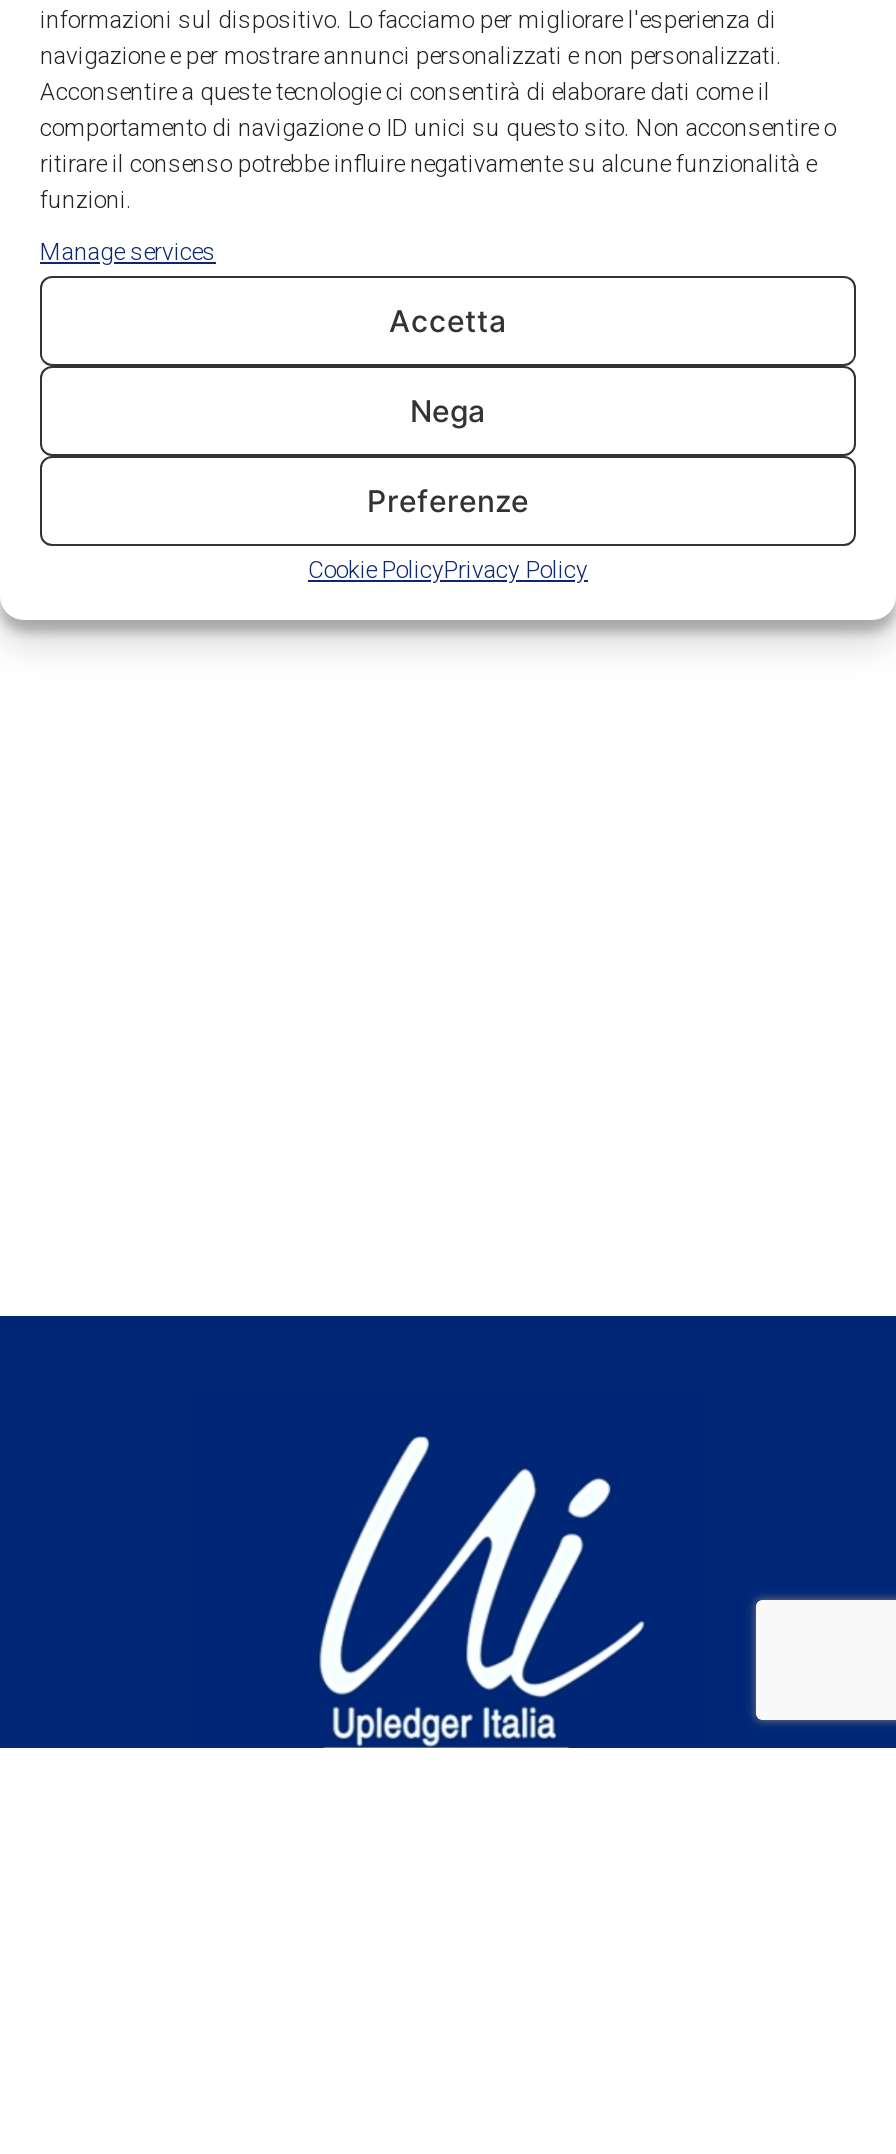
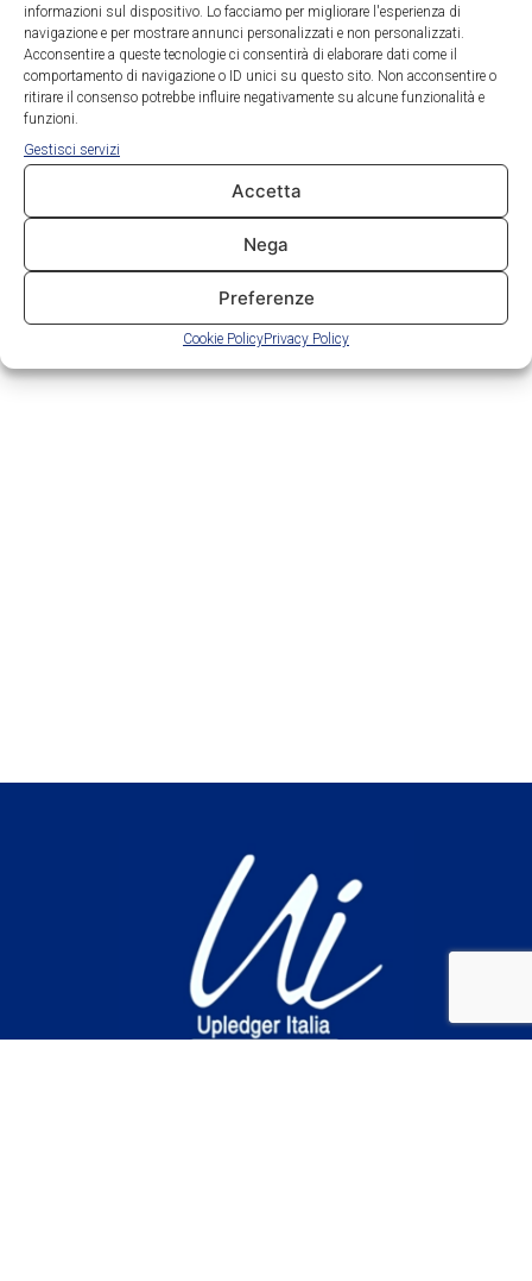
[40,238,216,266] Manage services -> [24,142,120,158] Gestisci servizi

